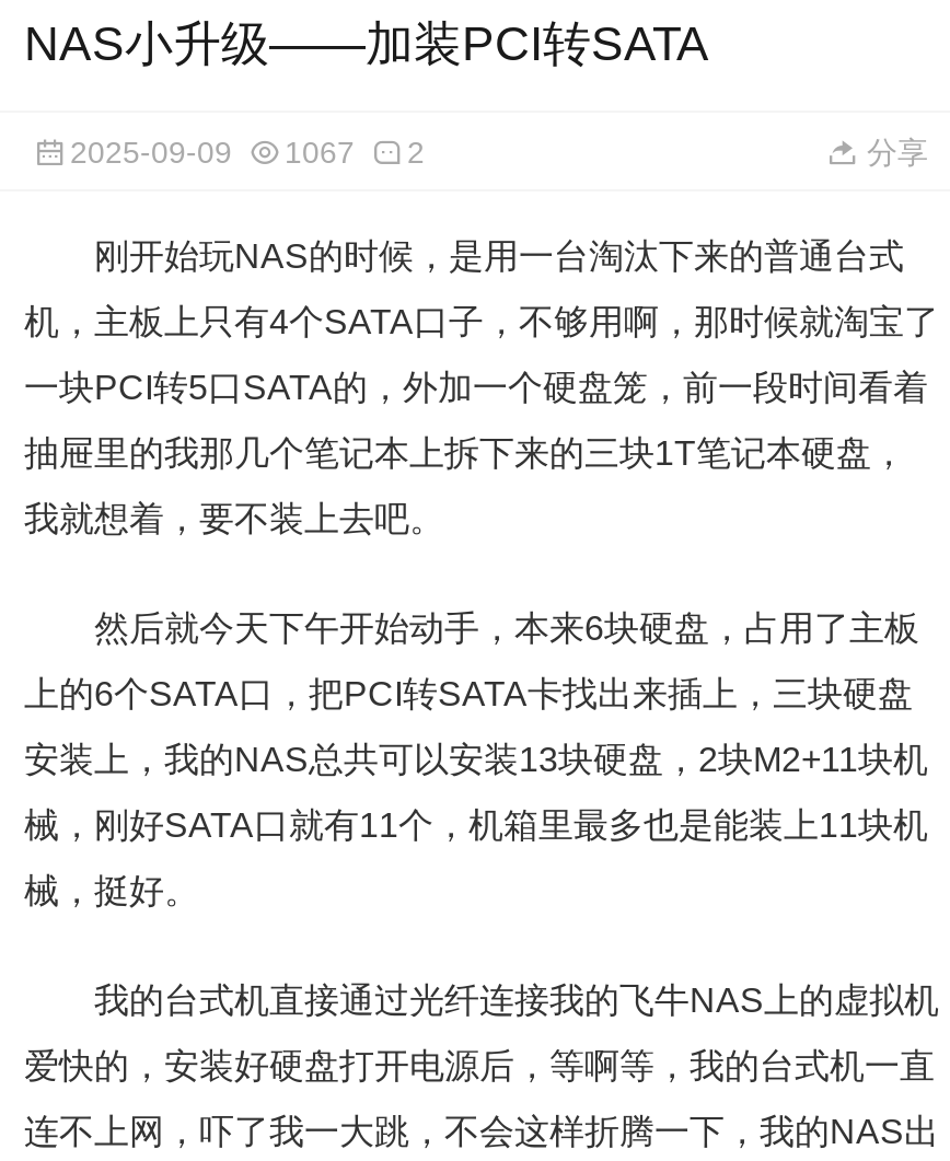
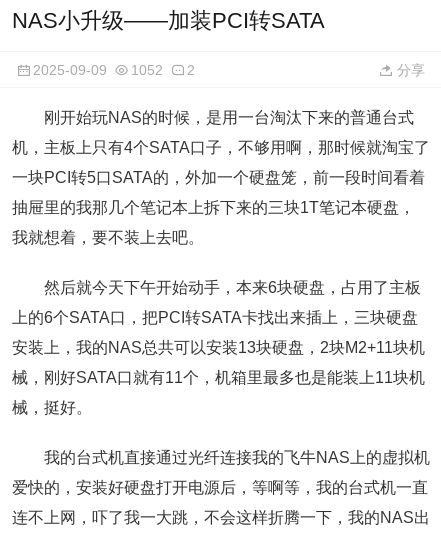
[70,133,425,169] 2025-09-09 1067 2 -> [33,61,195,77] 2025-09-09 1052 2

